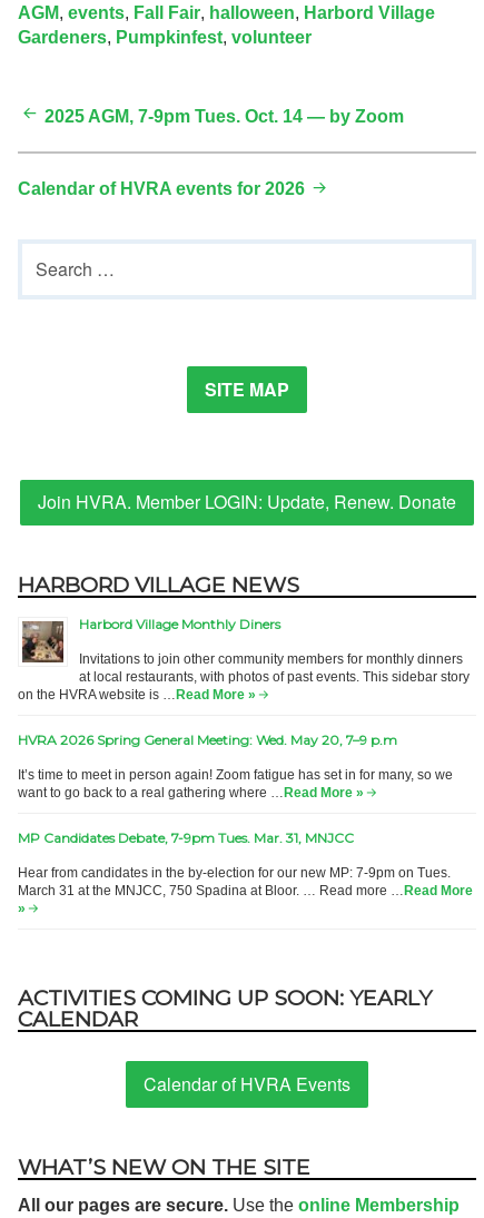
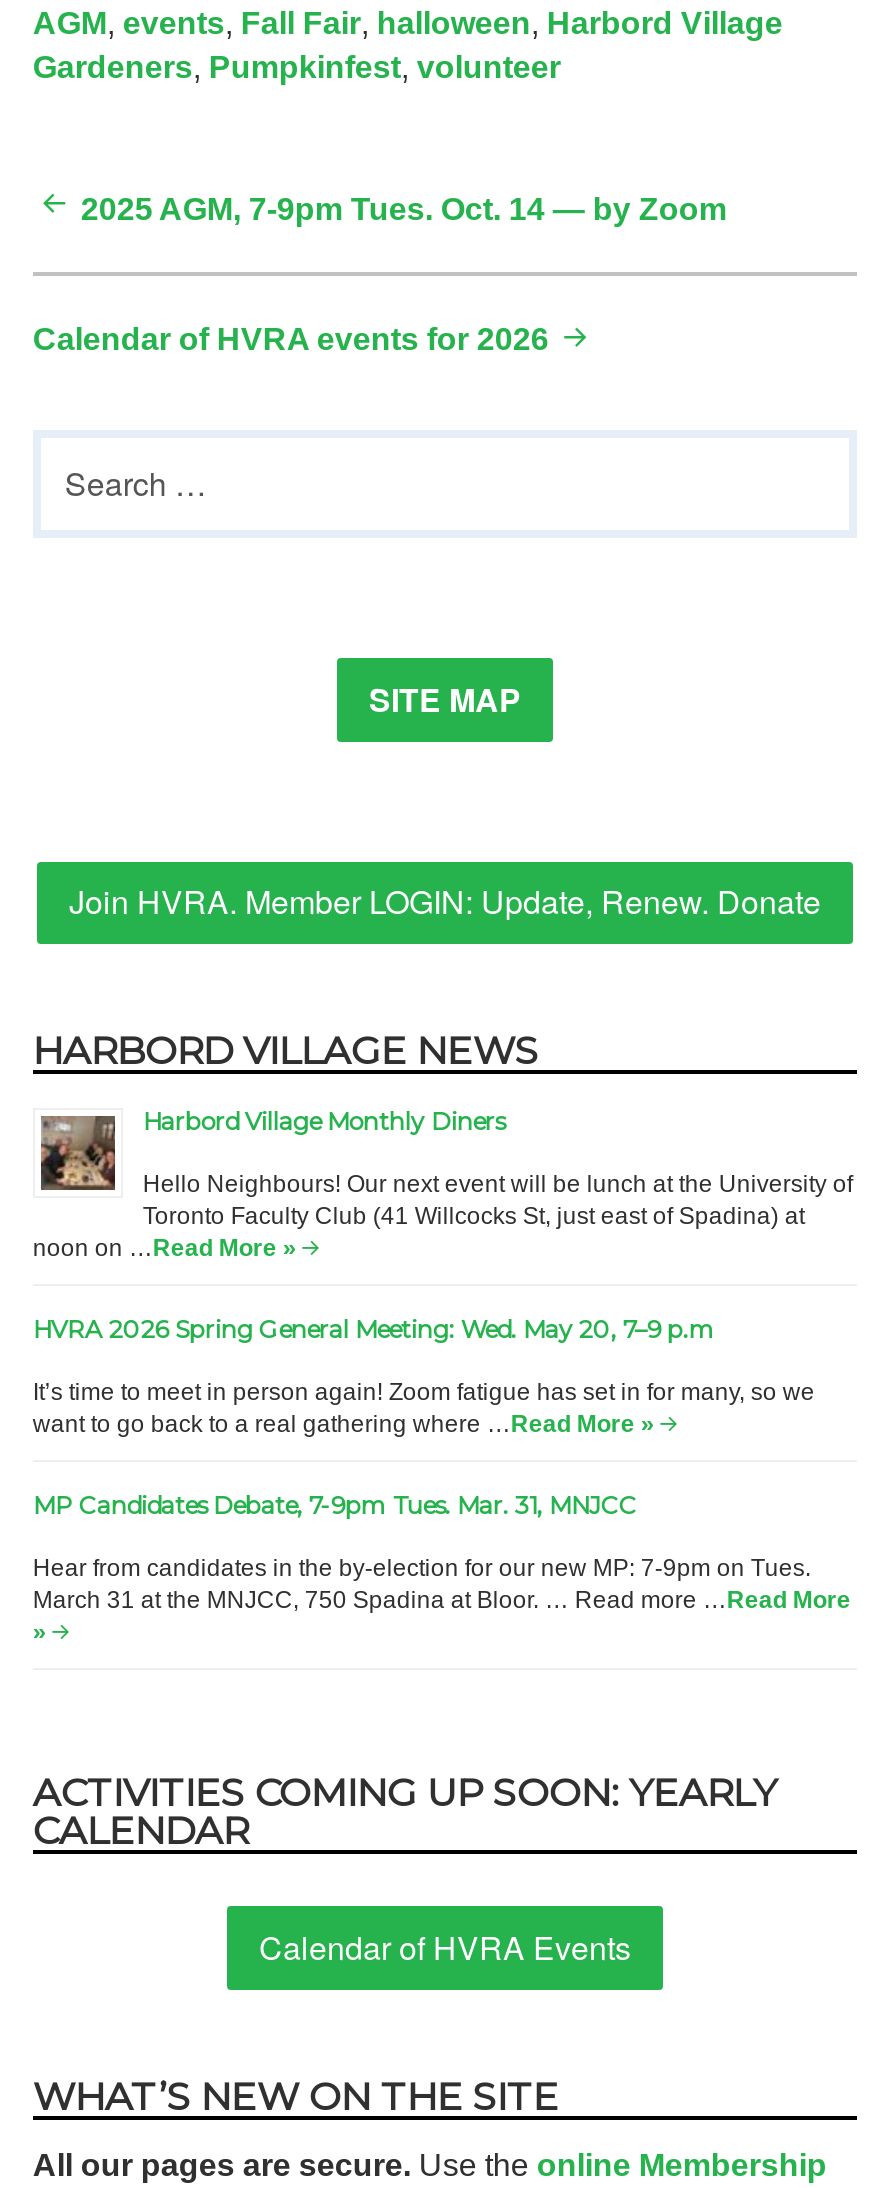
[18,652,469,703] Invitations to join other community members for monthly dinners | at local restaurants, with photos of past events. This sidebar story | on the HVRA website is … Read More » -> [33,1170,853,1262] Hello Neighbours! Our next event will be lunch at the University of | Toronto Faculty Club (41 Willcocks St, just east of Spadina) at | noon on … Read More »

